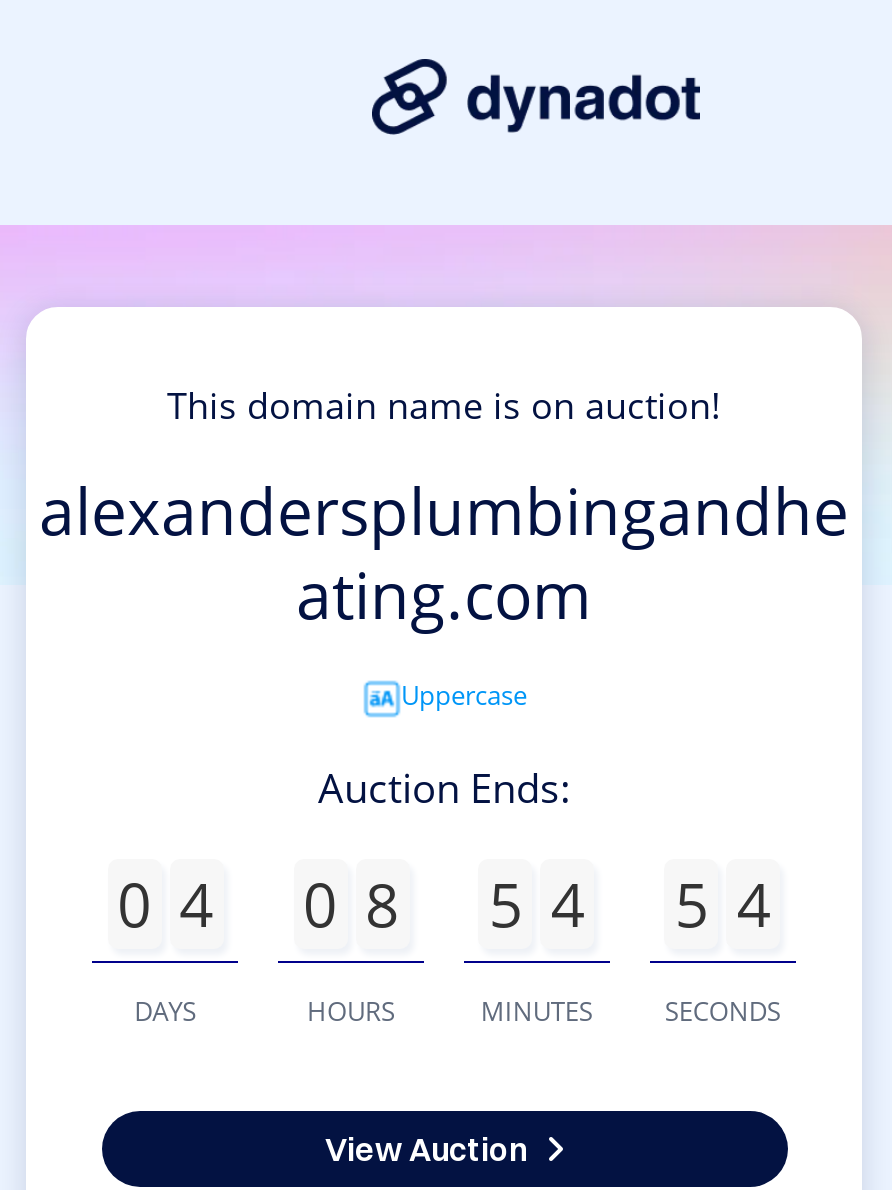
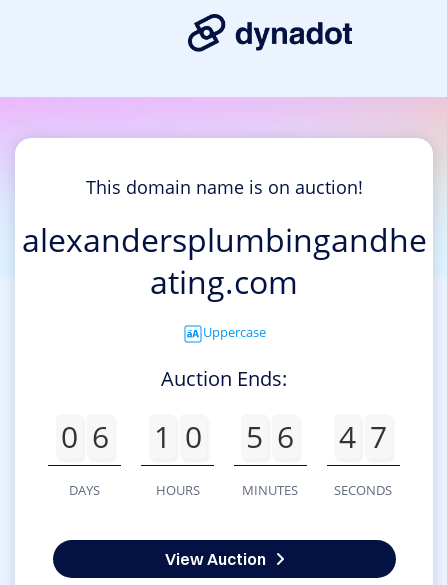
[117,863,213,945] 0 4 -> [61,416,109,457] 0 6
[303,863,399,945] 0 8 -> [153,416,201,457] 1 0
[489,863,585,945] 5 4 -> [246,416,294,457] 5 6
[675,863,771,945] 5 4 -> [339,416,387,457] 4 7

